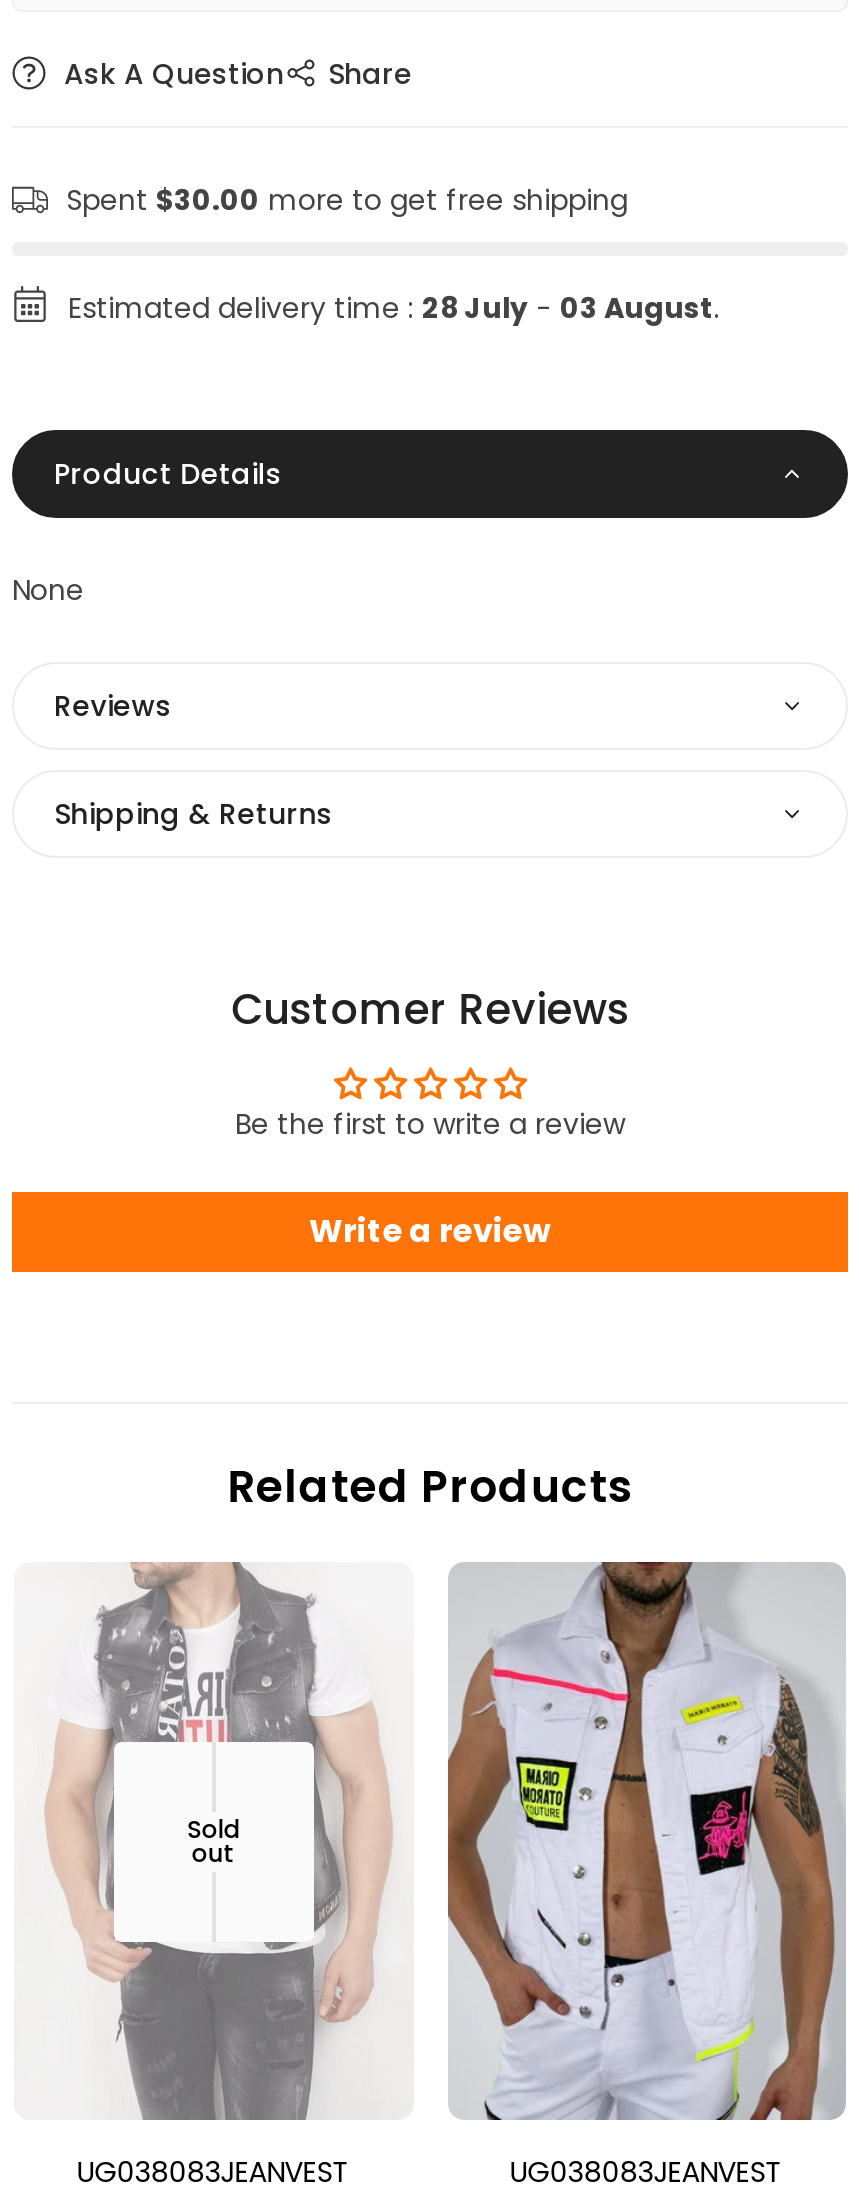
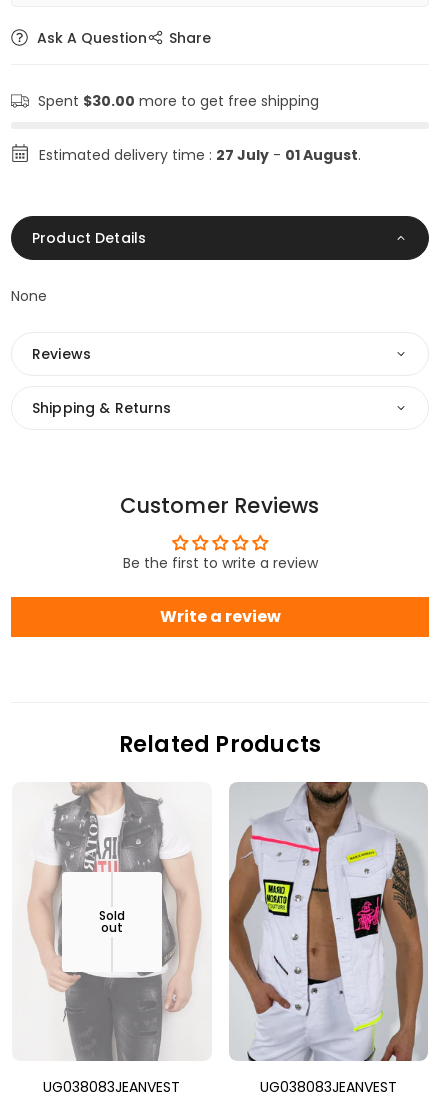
[68,288,720,328] Estimated delivery time : 28 July - 03 August. -> [39,145,361,165] Estimated delivery time : 27 July - 01 August.

